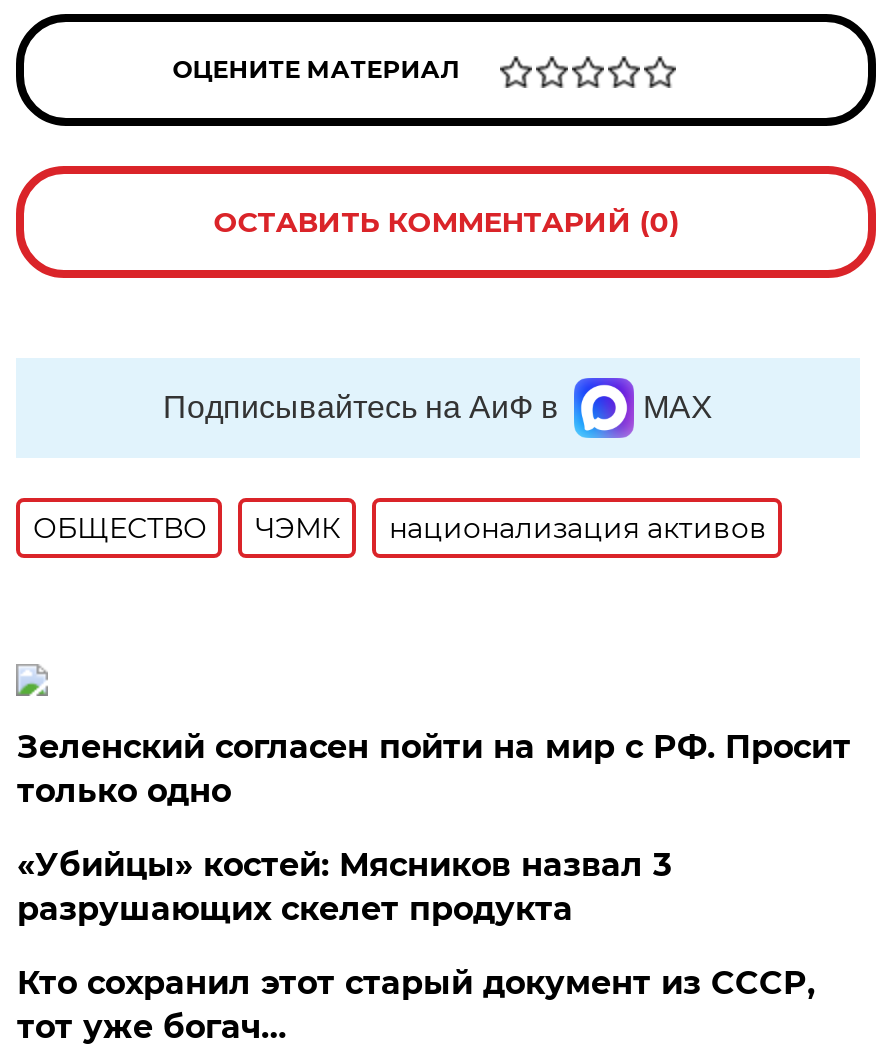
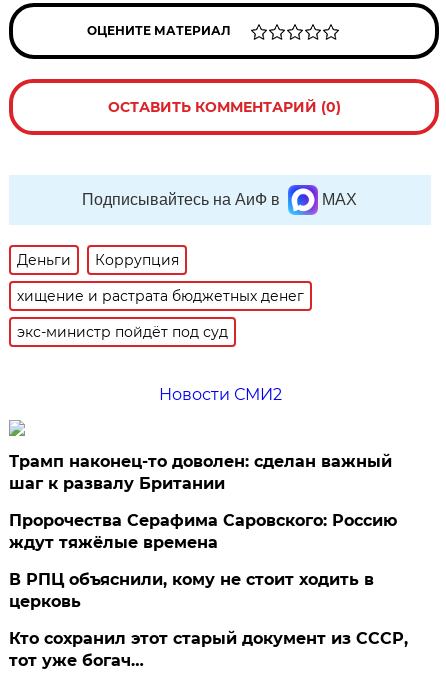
[33,510,767,546] ОБЩЕСТВО | ЧЭМК | национализация активов -> [17,251,304,404] Деньги | Коррупция | хищение и растрата бюджетных денег | экс-министр пойдёт под суд | Новости СМИ2
[17,728,851,928] Зеленский согласен пойти на мир с РФ. Просит | только одно | «Убийцы» костей: Мясников назвал 3 | разрушающих скелет продукта -> [9,452,397,611] Трамп наконец-то доволен: сделан важный | шаг к развалу Британии | Пророчества Серафима Саровского: Россию | ждут тяжёлые времена | В РПЦ объяснили, кому не стоит ходить в | церковь

